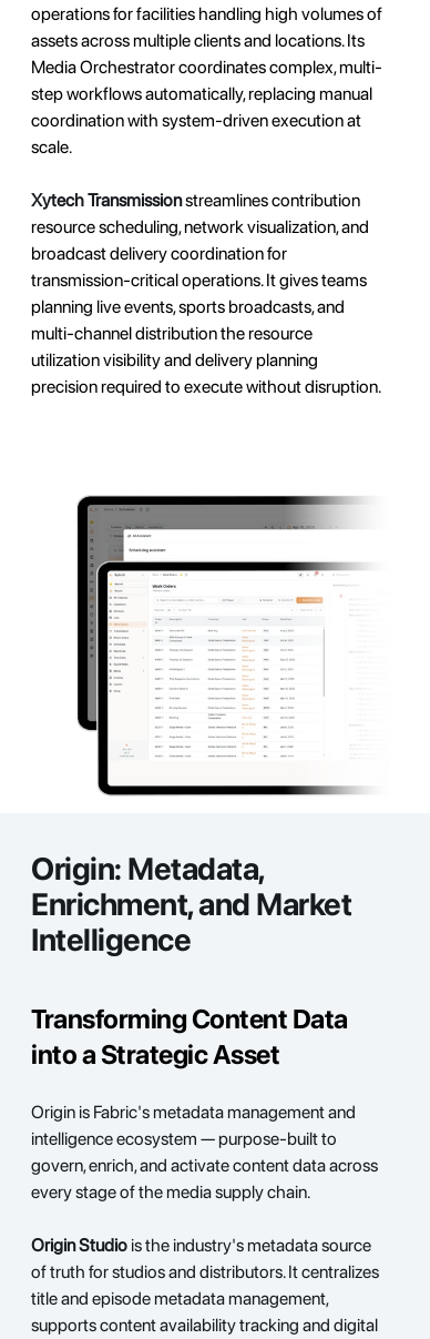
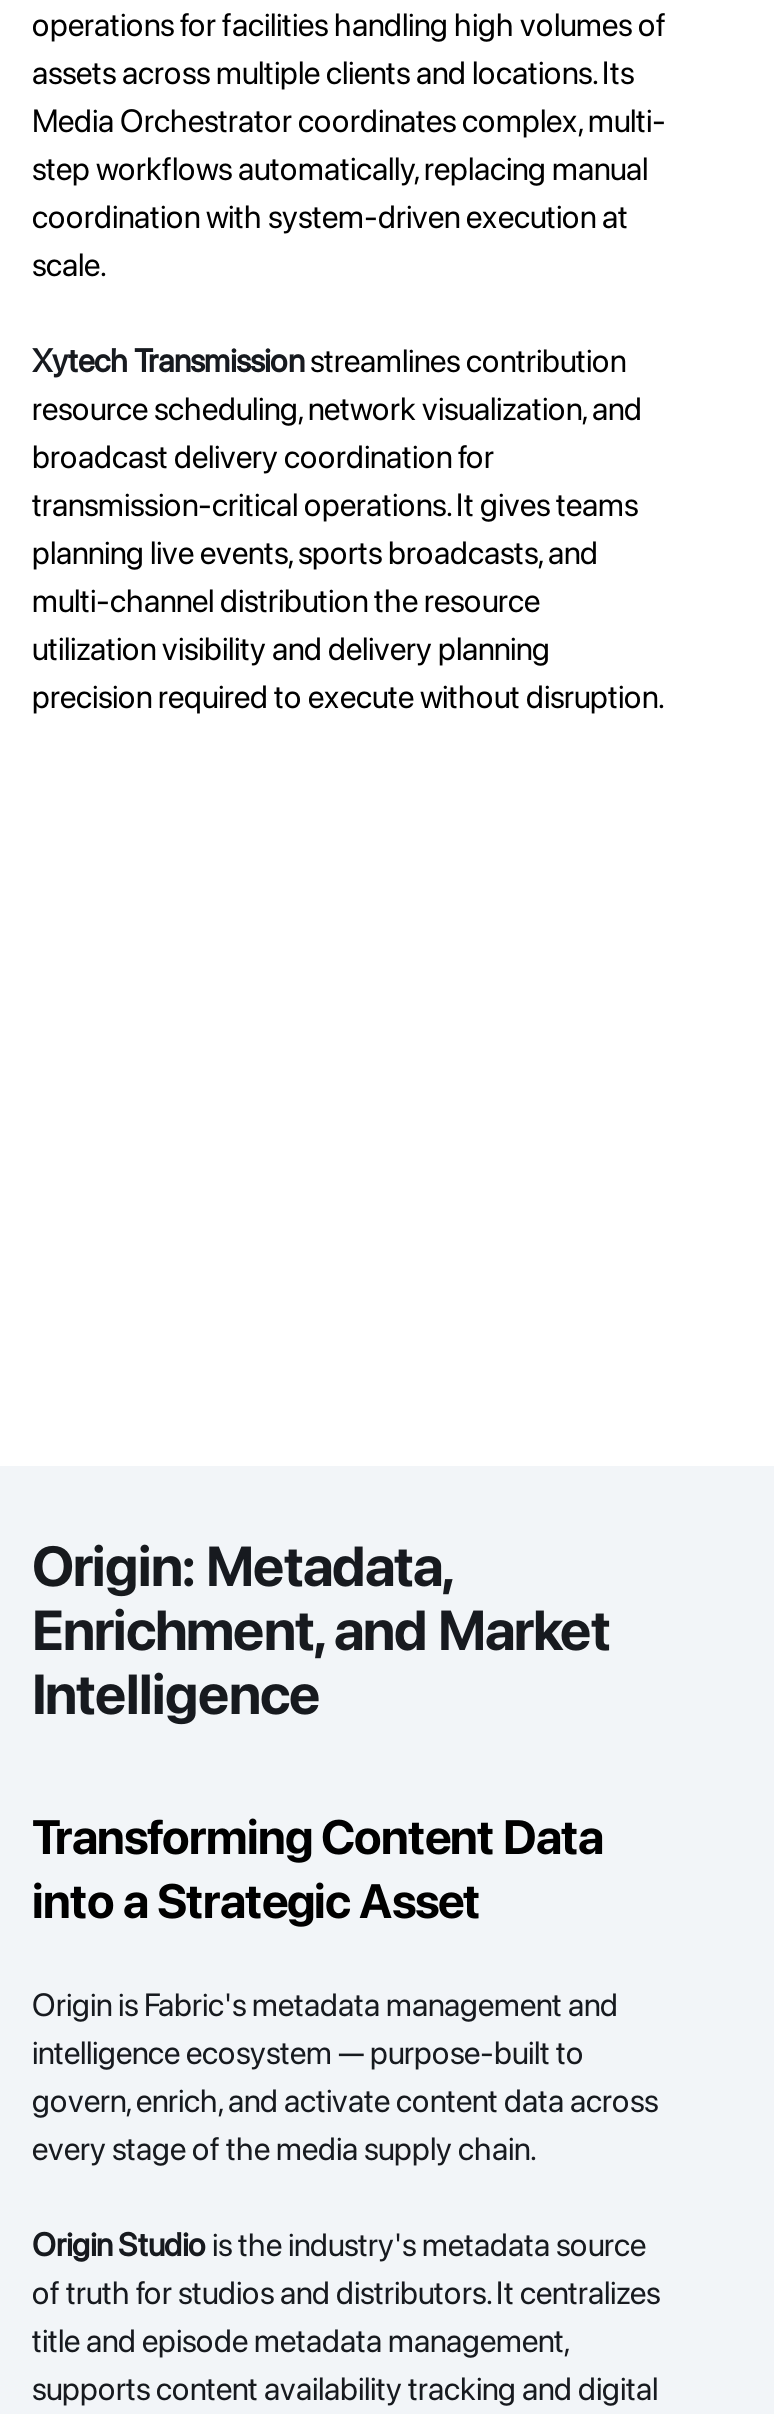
[76,495,361,797] [image] -> none

